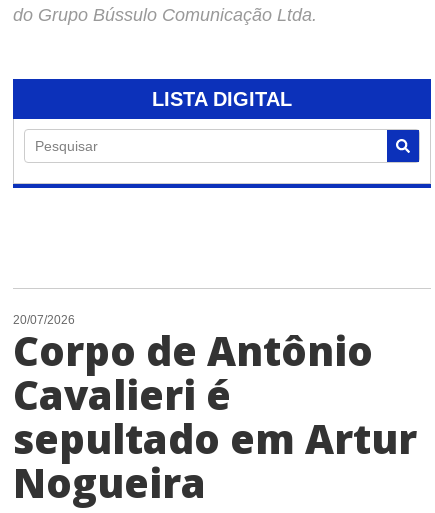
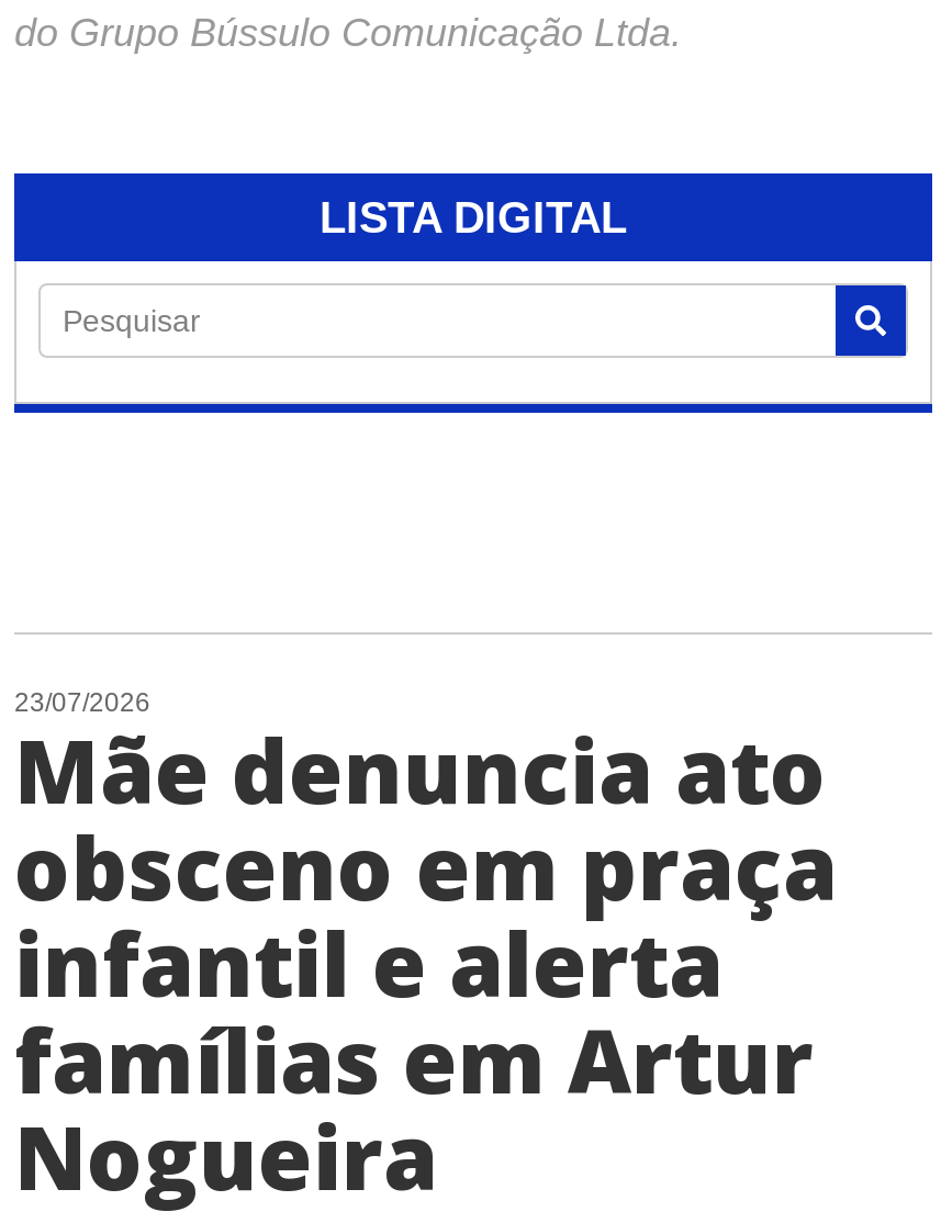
[13,313,417,466] 20/07/2026 | Corpo de Antônio | Cavalieri é | sepultado em Artur -> [14,687,838,1119] 23/07/2026 | Mãe denuncia ato | obsceno em praça | infantil e alerta | famílias em Artur

